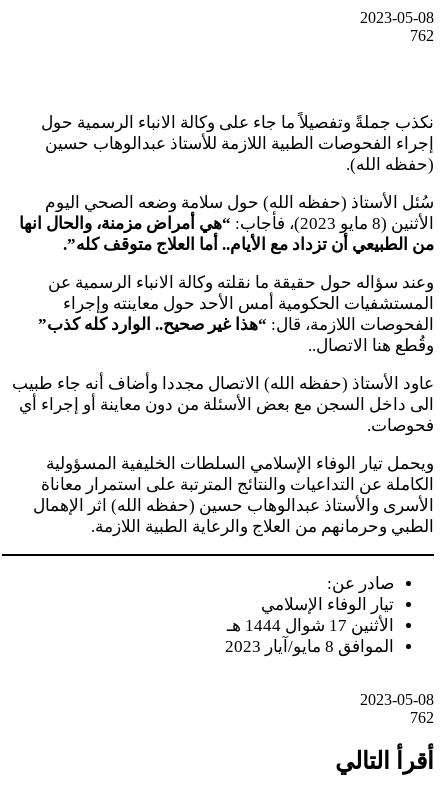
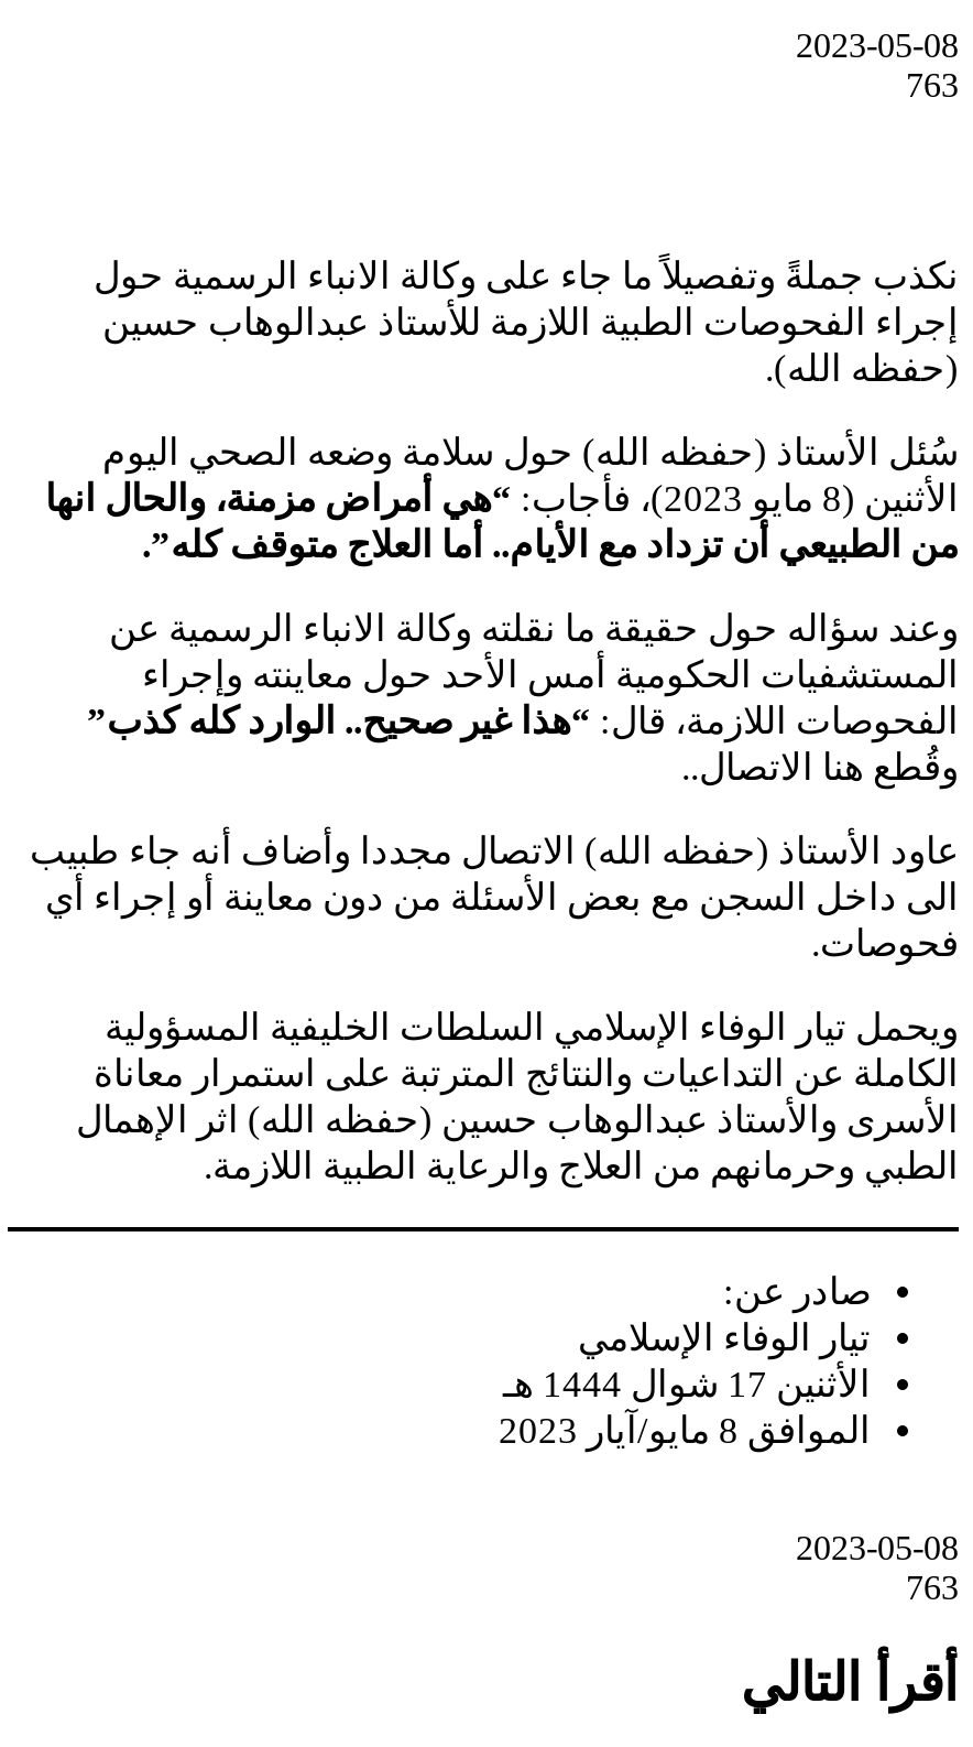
[410,27,434,44] 762 -> [906,66,959,103] 763
[410,709,434,726] 762 -> [906,1568,959,1606] 763

